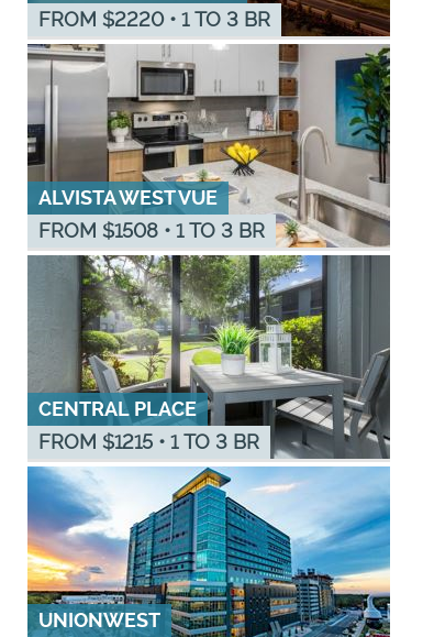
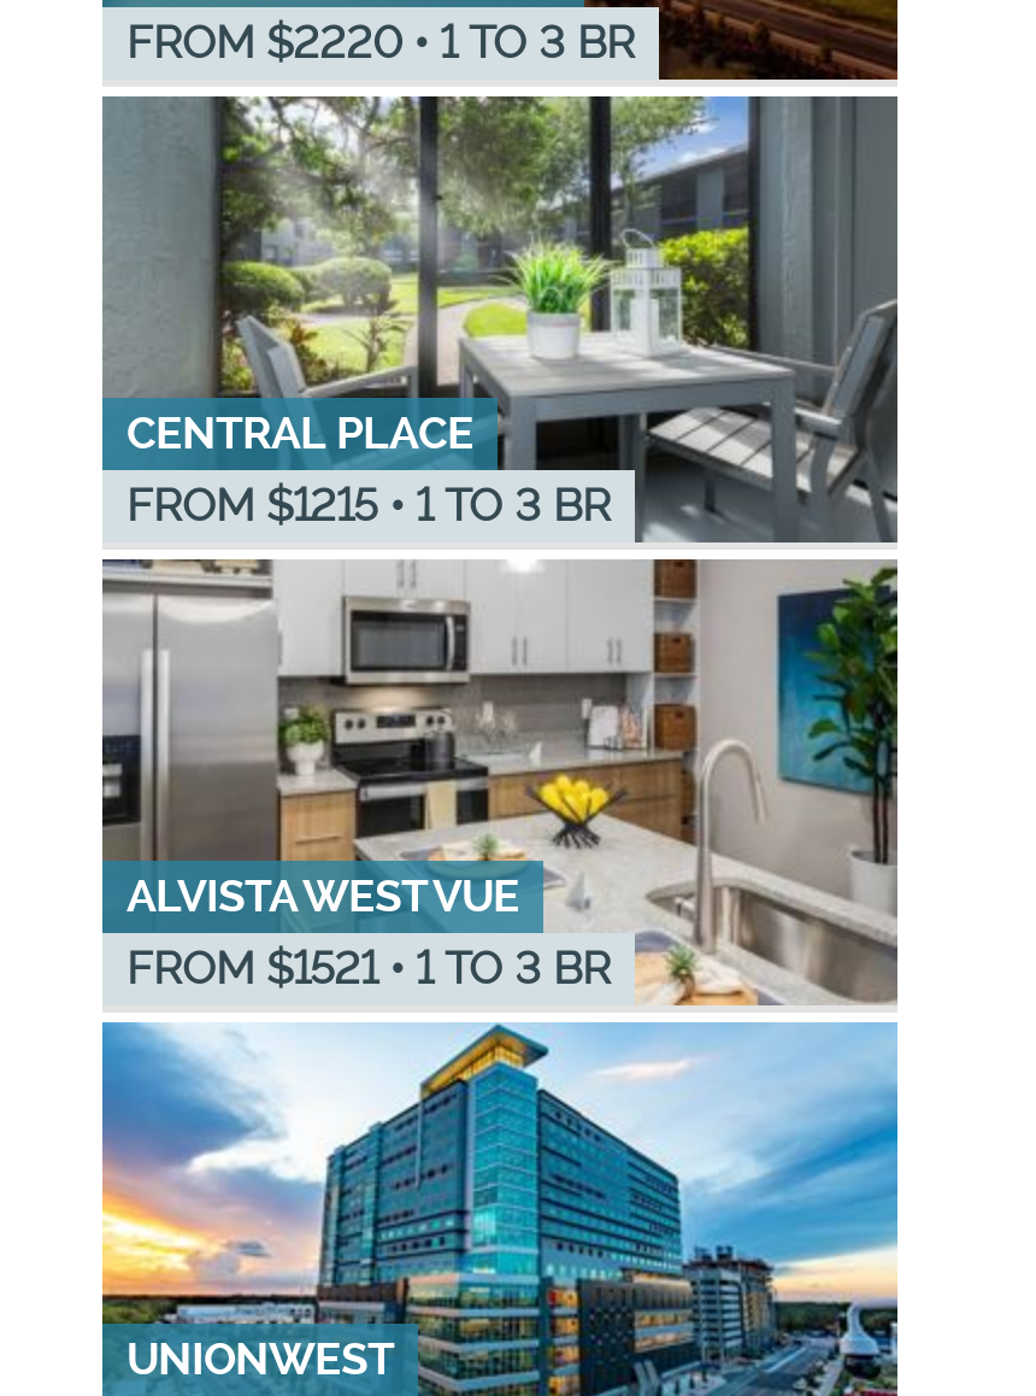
moved [27,44,390,248] -> [102,557,900,1008]: [image] | ALVISTA WEST VUE
[38,218,265,243] FROM $1508 • 1 TO 3 BR -> none
moved [38,397,259,454] -> [126,407,611,532]: CENTRAL PLACE | FROM $1215 • 1 TO 3 BR
none -> [126,942,611,995] FROM $1521 • 1 TO 3 BR

